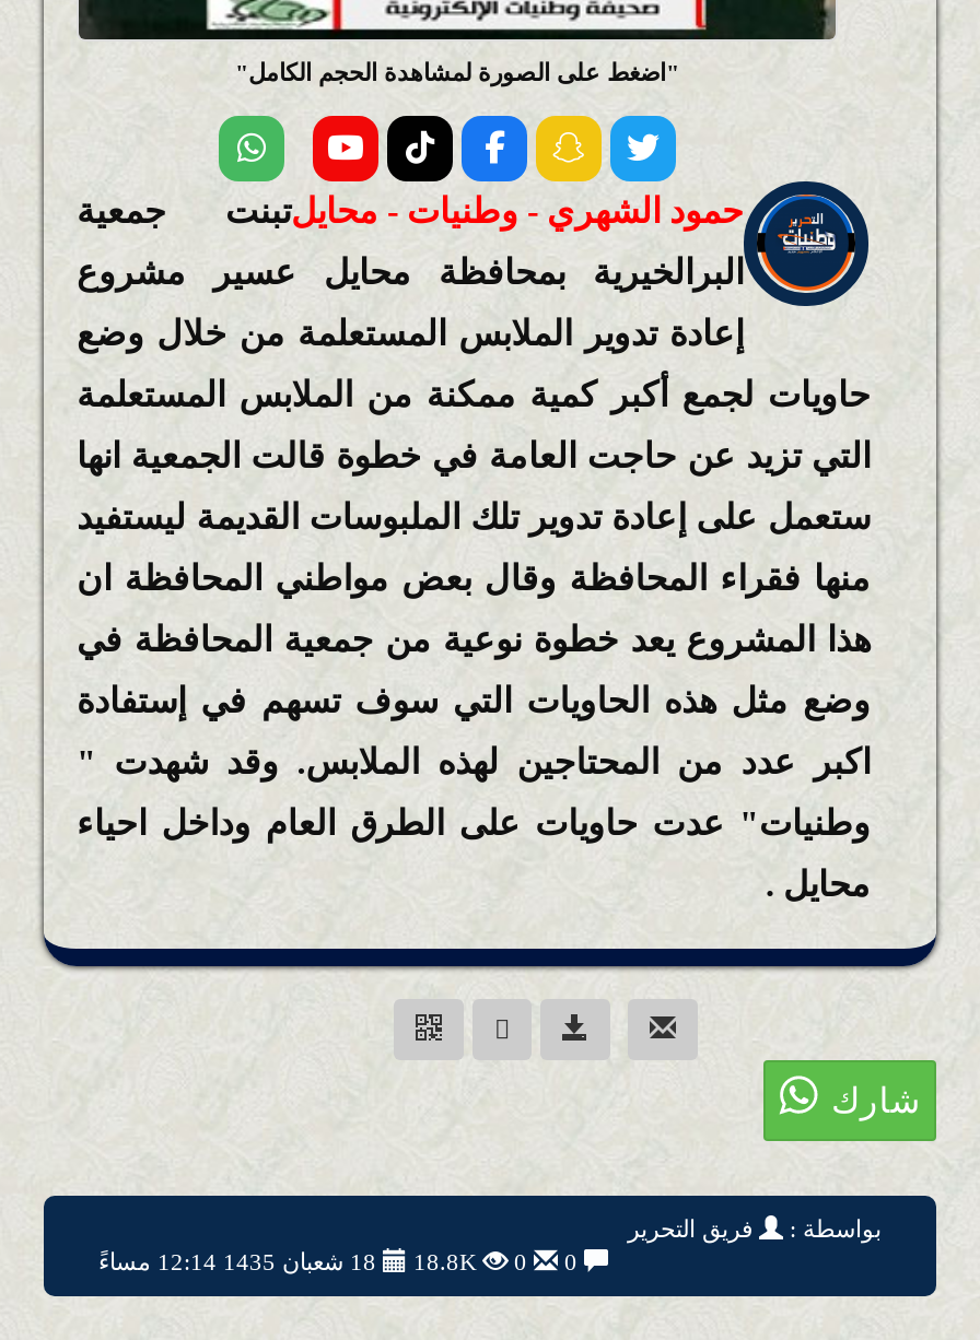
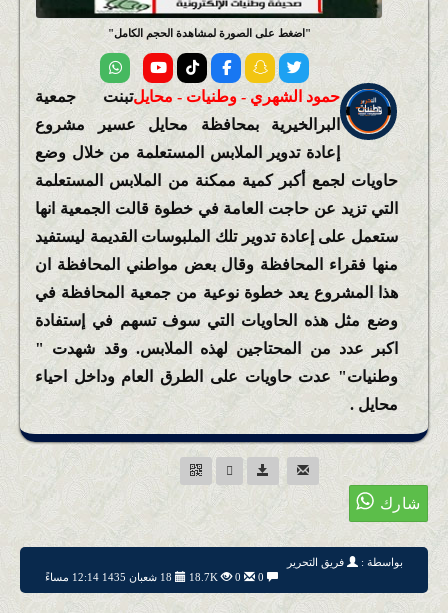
[413,1247,477,1273] 18.8K -> [189,570,218,582] 18.7K

